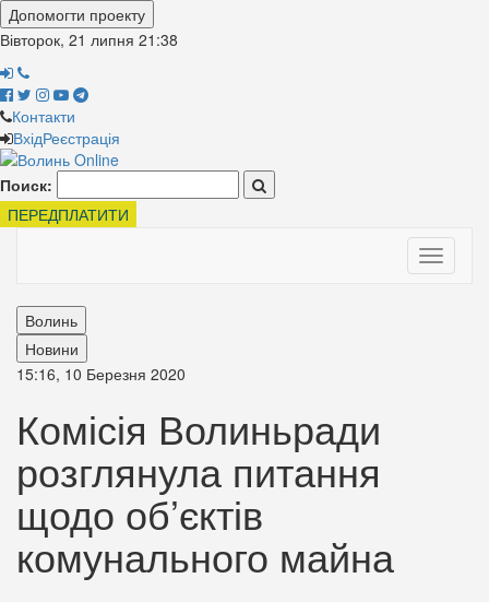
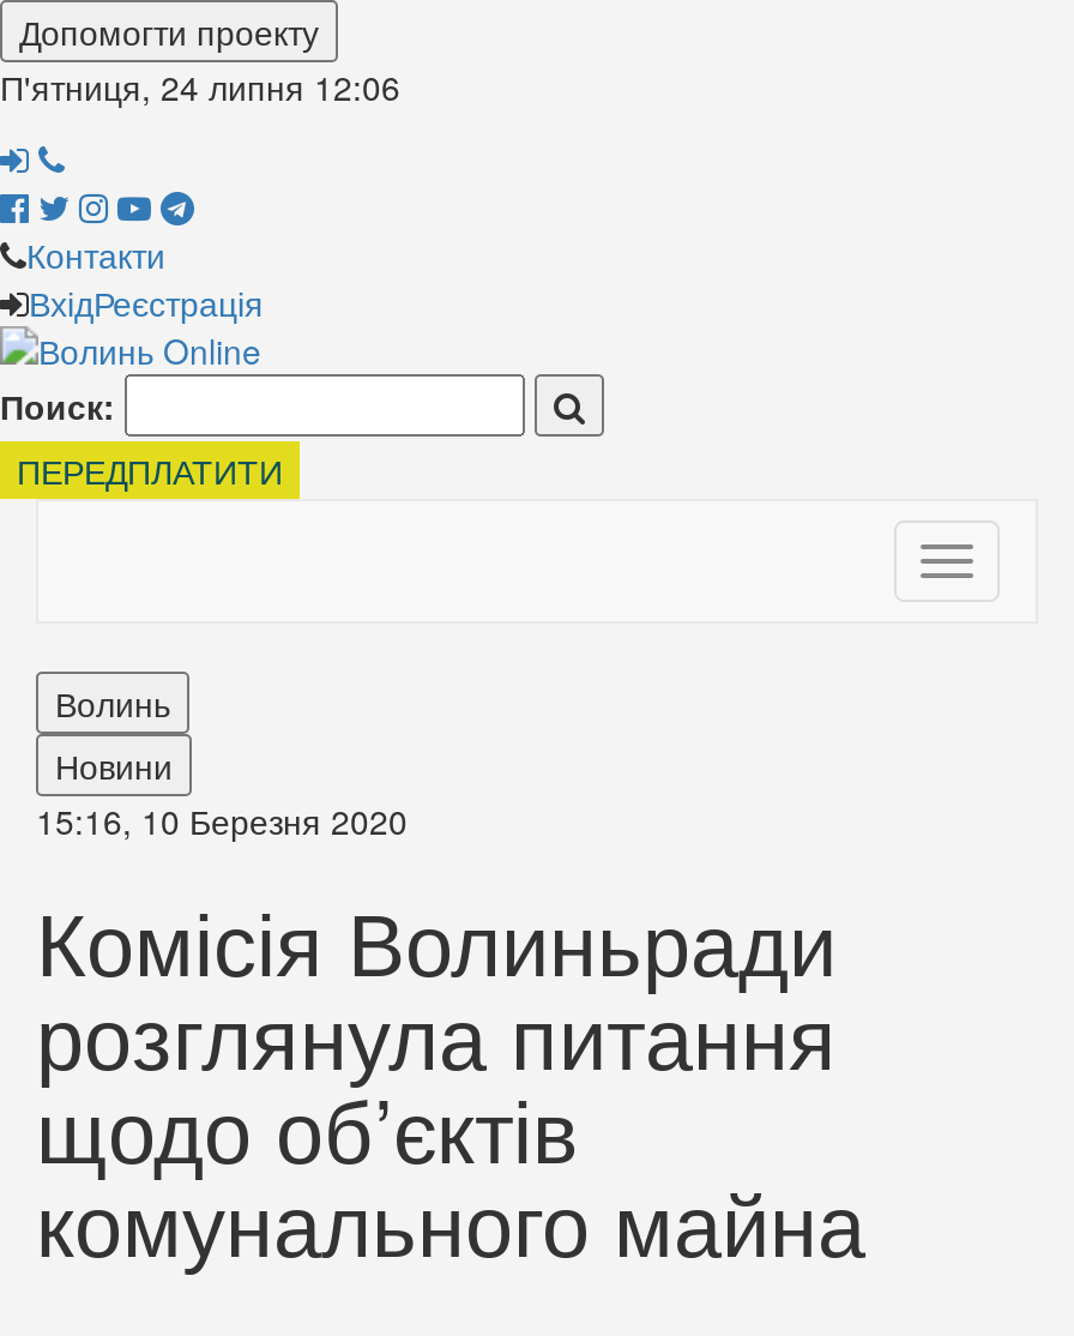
[0,28,178,50] Вівторок, 21 липня 21:38 -> [0,62,400,110] П'ятниця, 24 липня 12:06

